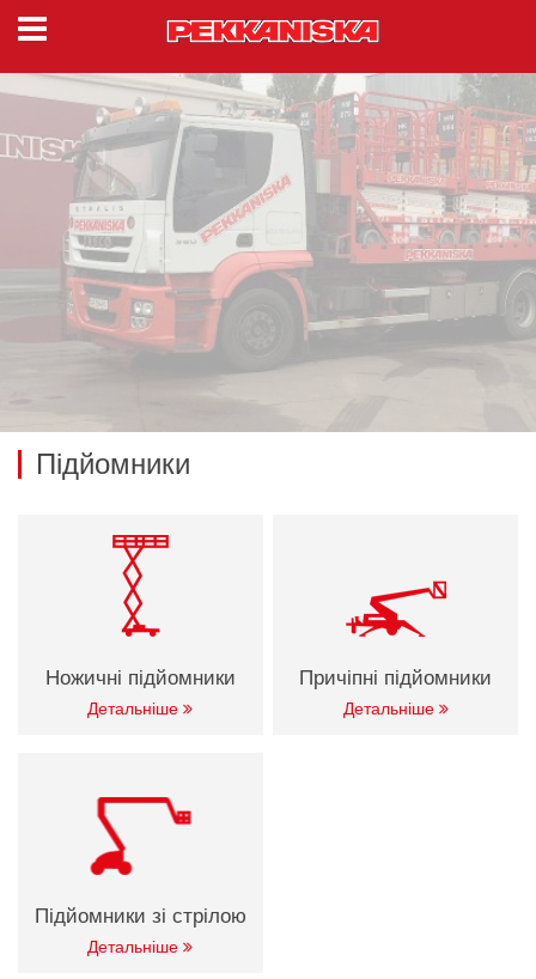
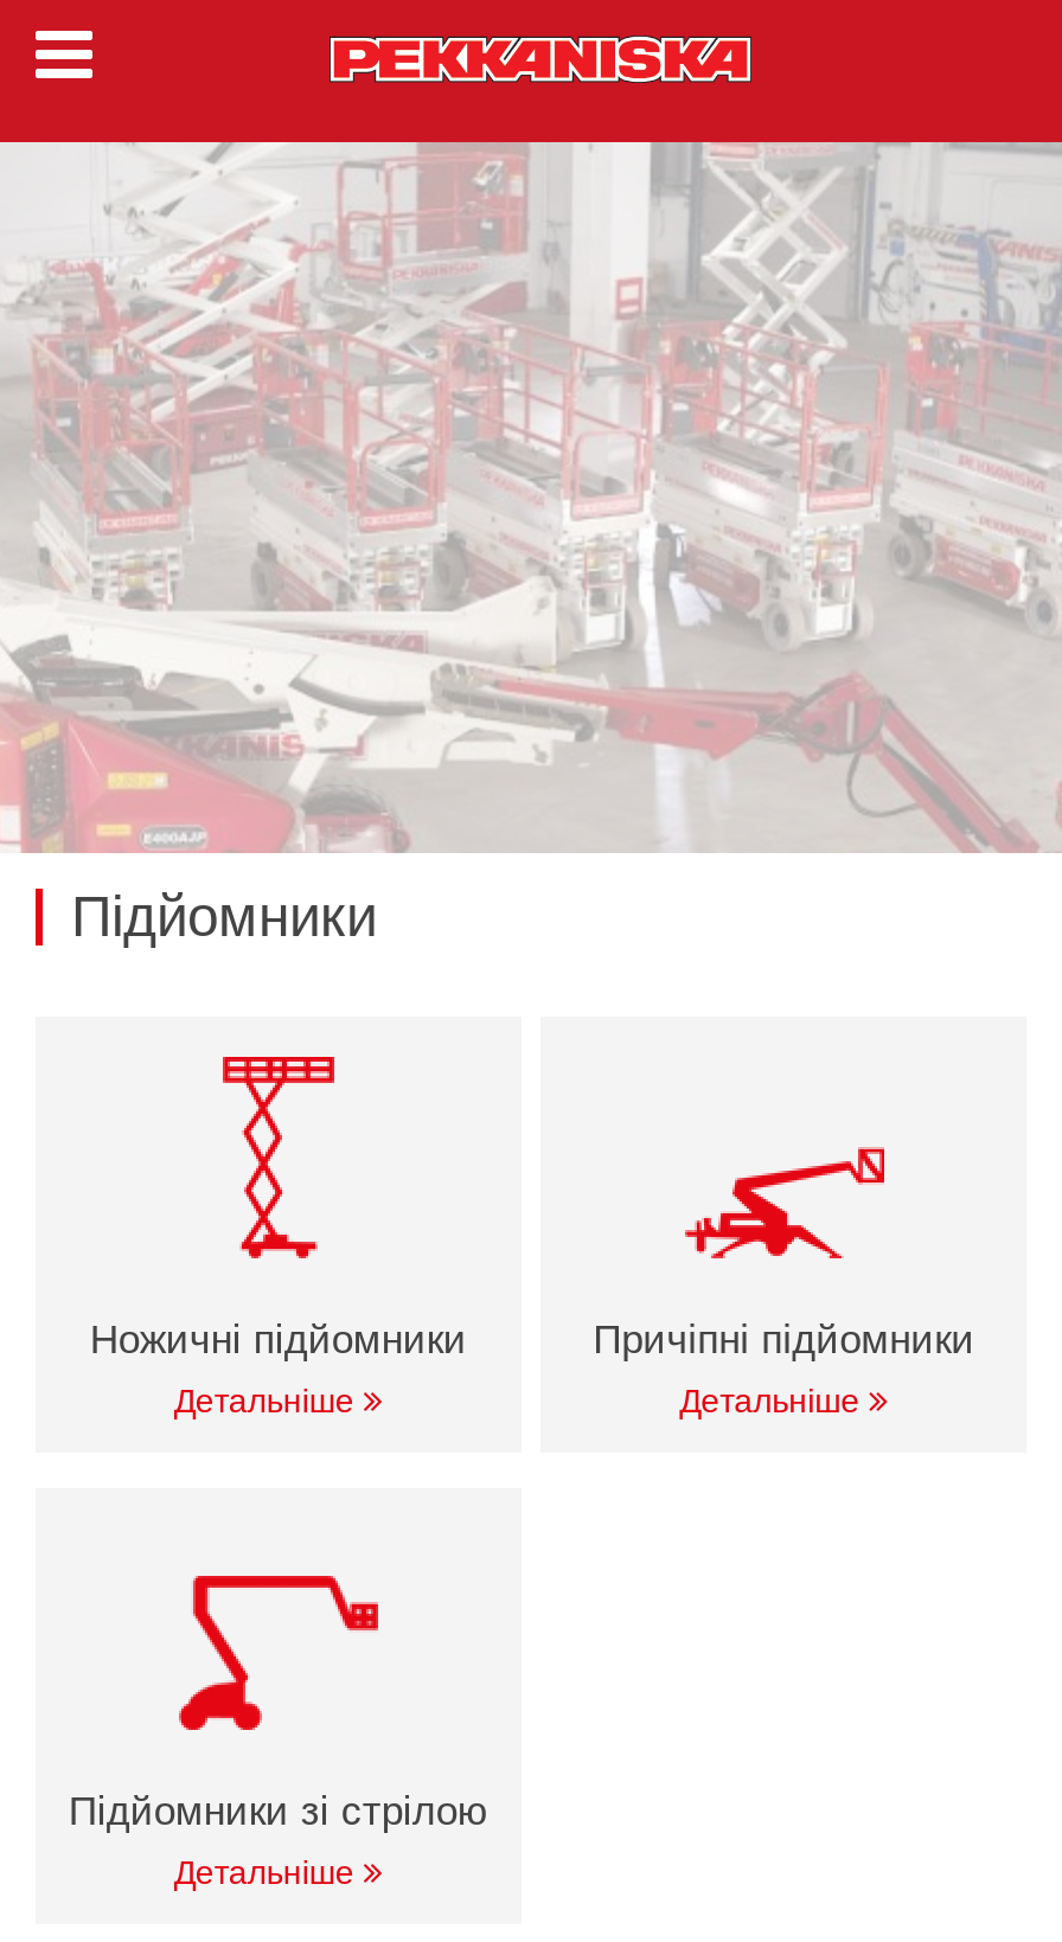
[4,73,532,431] [image] -> [7,142,1055,851] [image]

